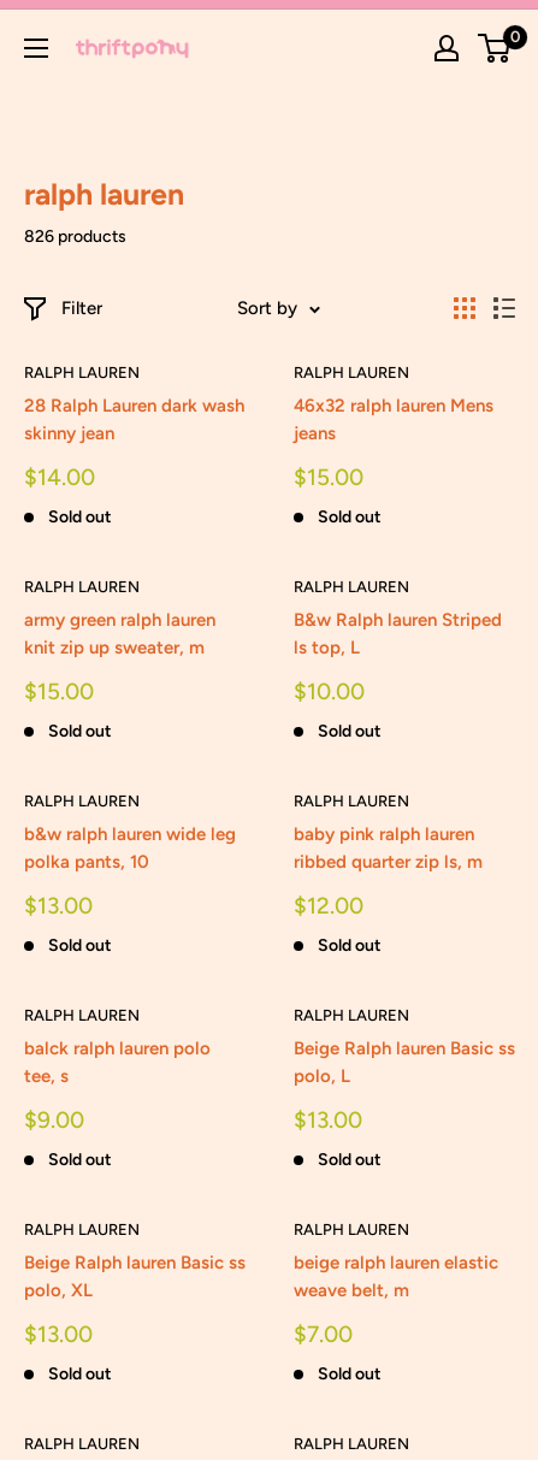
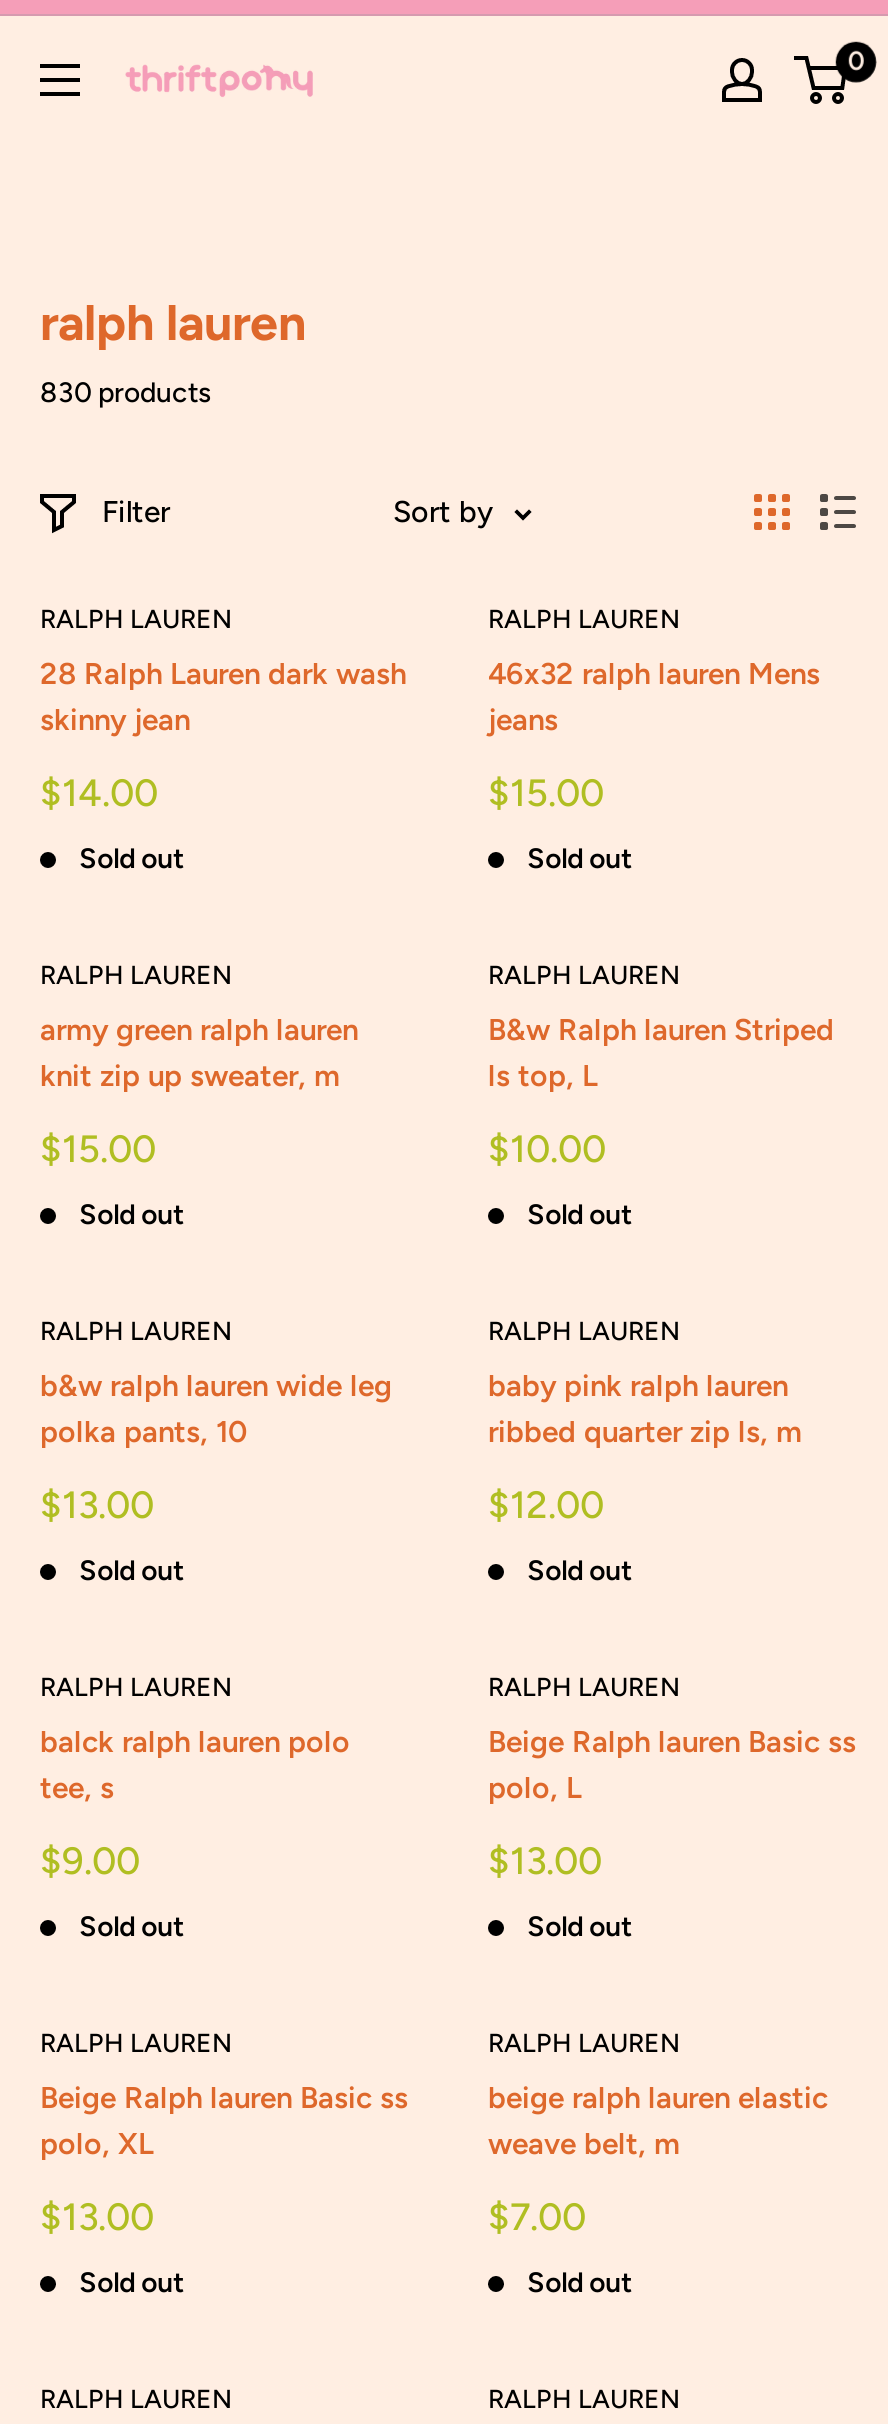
[24,226,126,247] 826 products -> [40,376,212,410] 830 products

